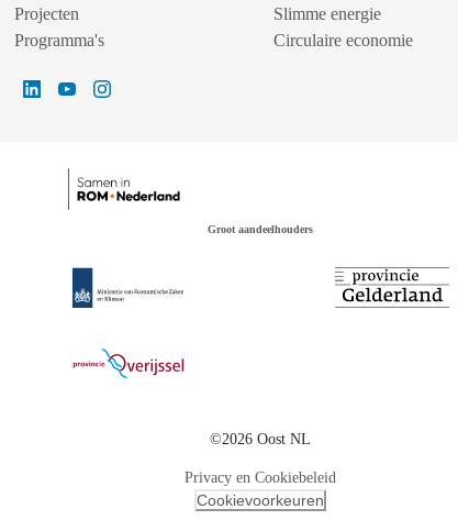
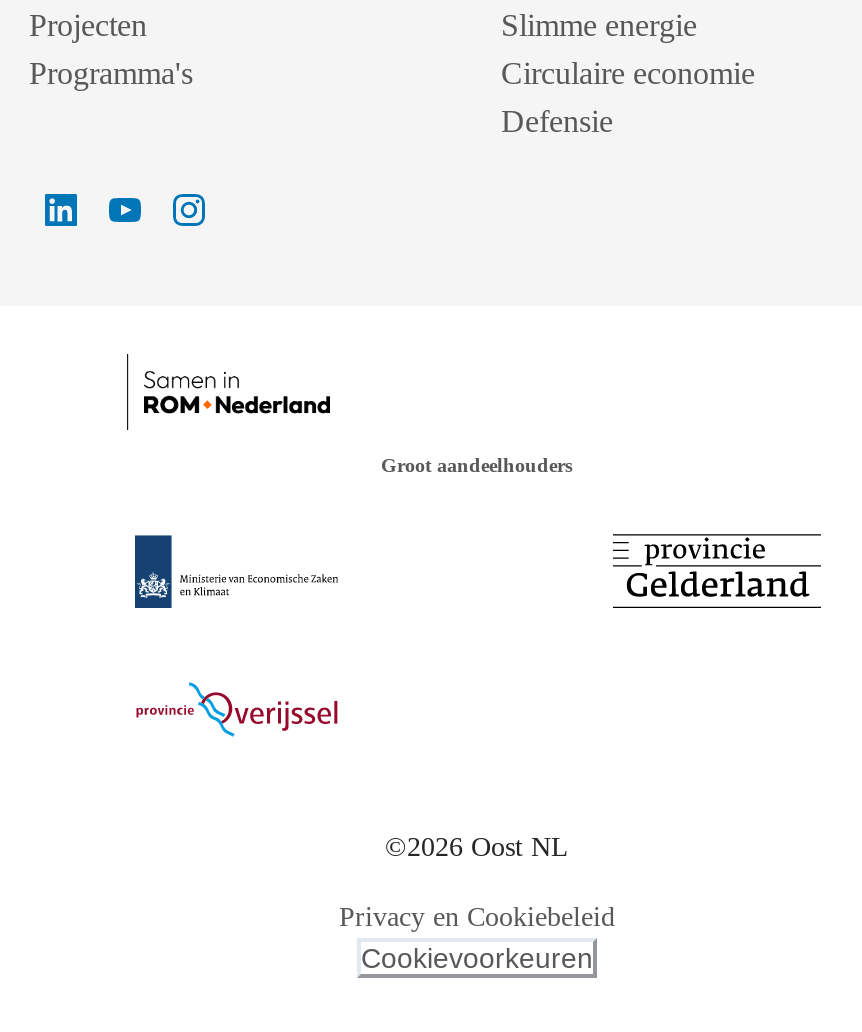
none -> [501,104,613,138] Defensie

